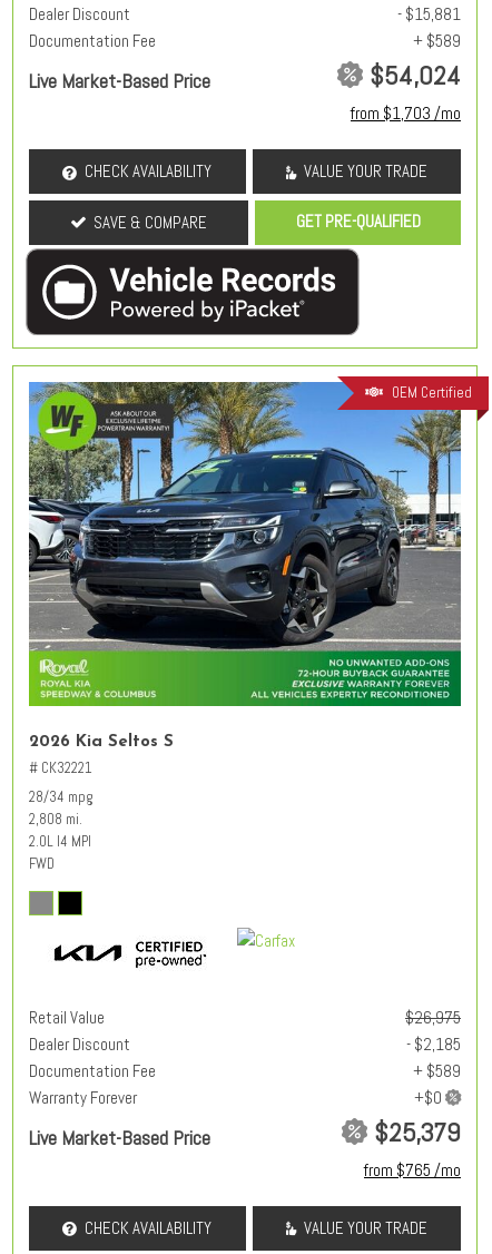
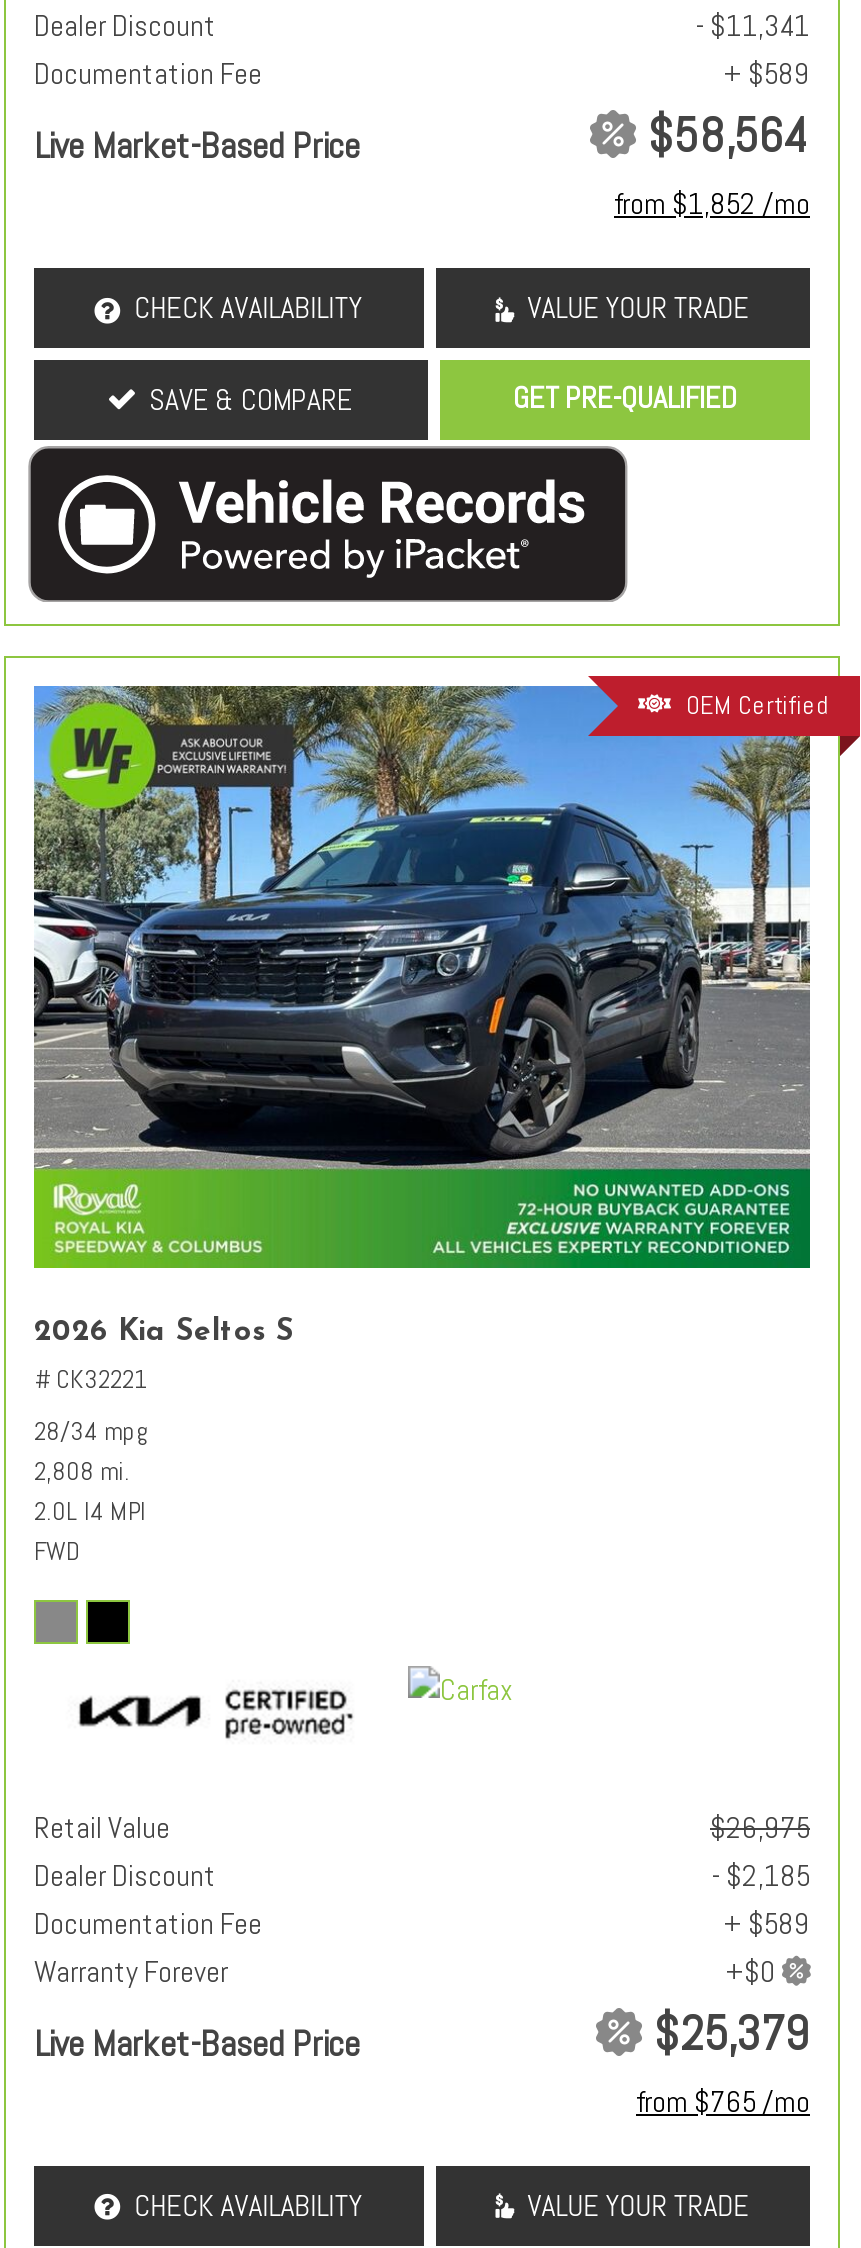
[397,4,461,25] - $15,881 -> [696,6,810,44] - $11,341
[370,58,461,93] $54,024 -> [648,104,810,166] $58,564
[351,103,461,124] from $1,703 /mo -> [614,184,810,222] from $1,852 /mo

